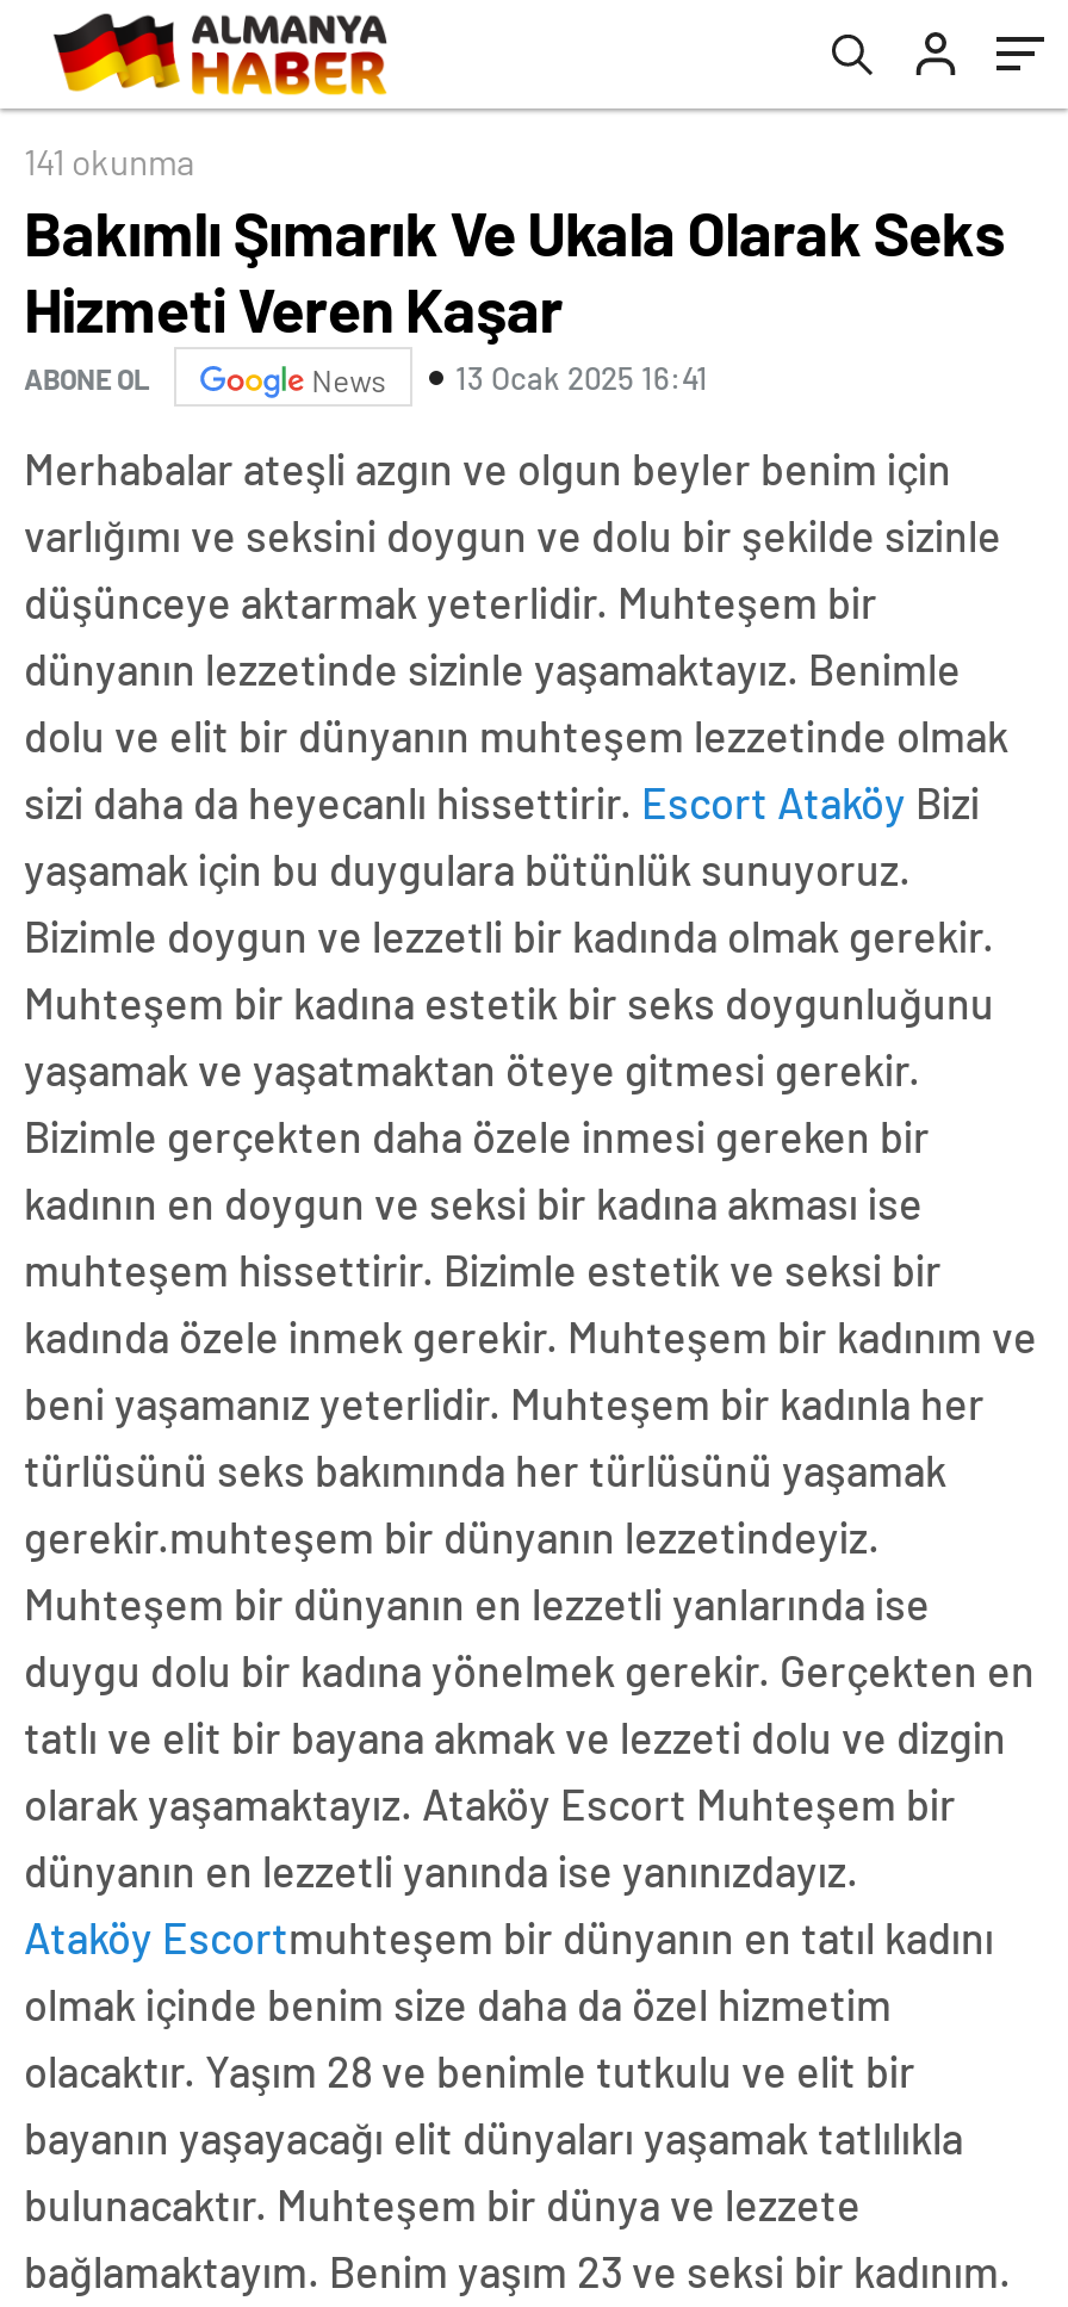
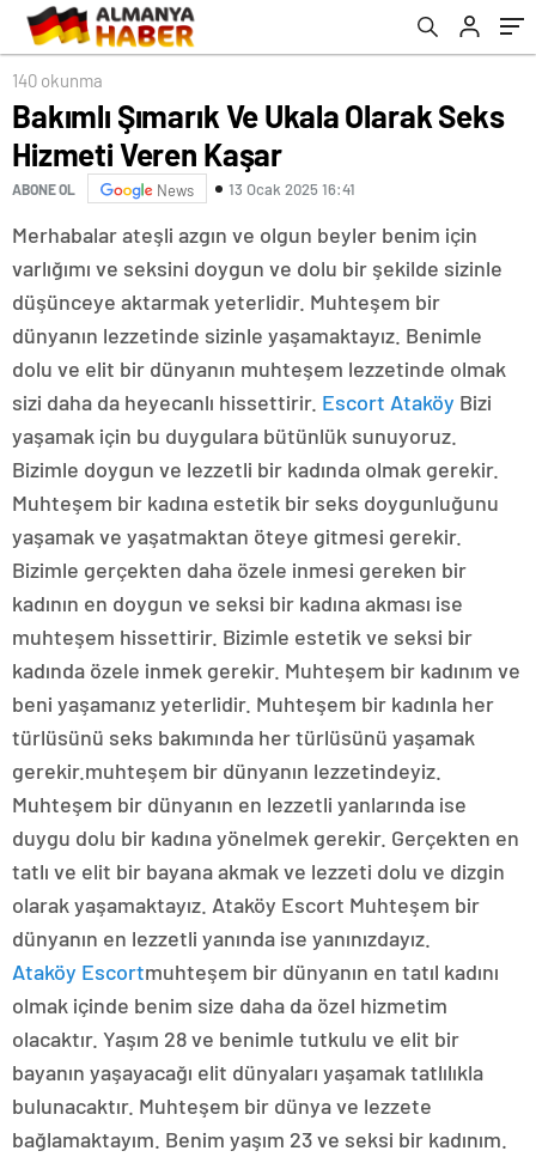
[24,139,195,182] 141 okunma -> [12,69,103,91] 140 okunma

